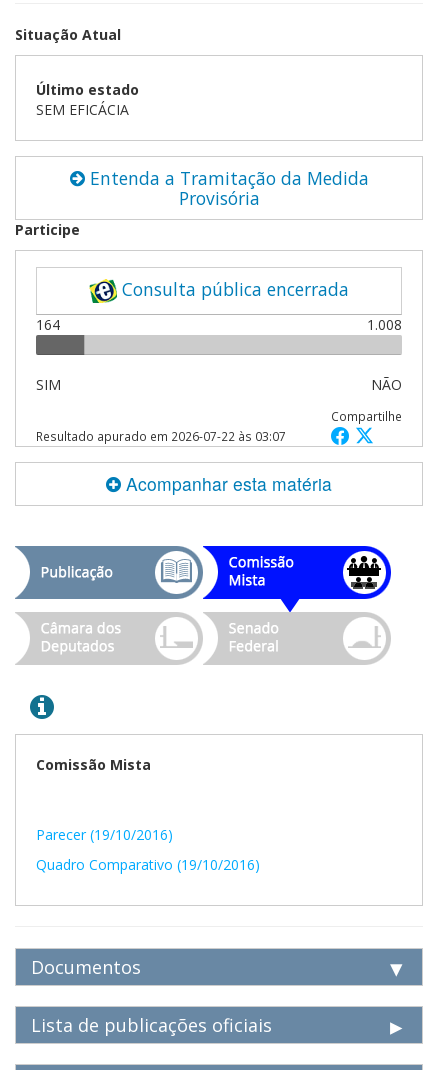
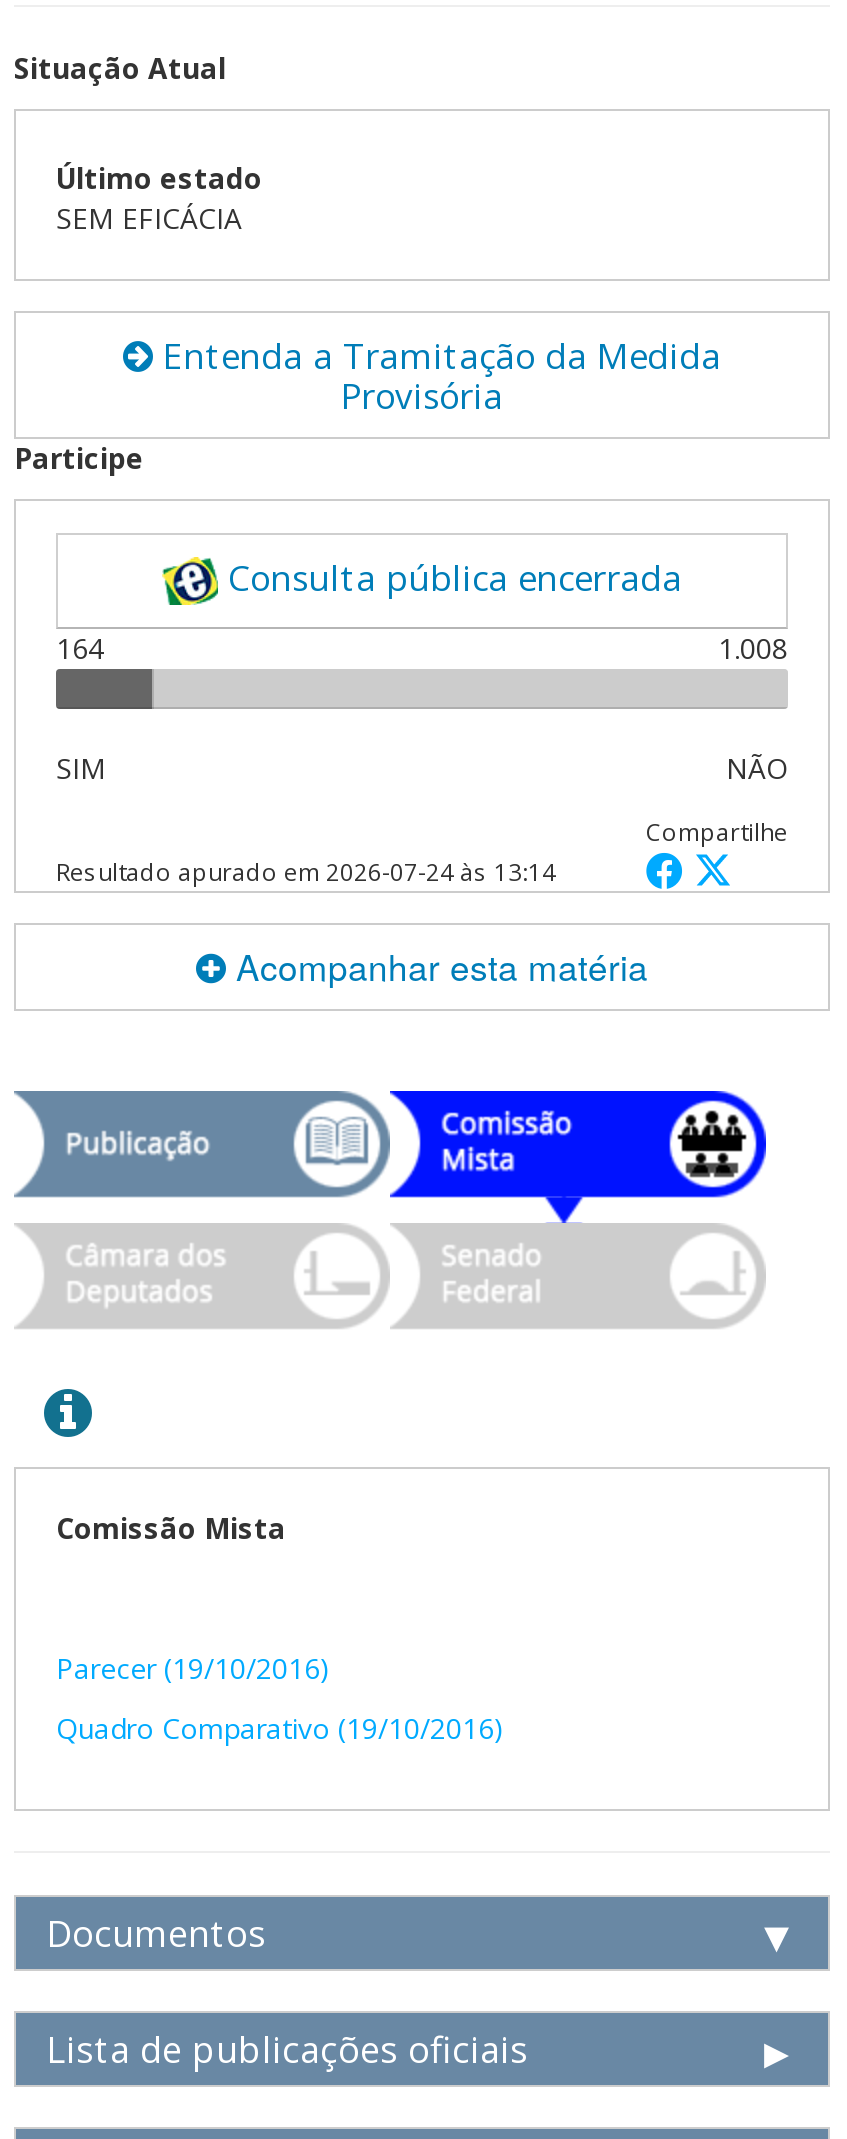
[36,428,286,444] Resultado apurado em 2026-07-22 às 03:07 -> [56,856,556,888] Resultado apurado em 2026-07-24 às 13:14

